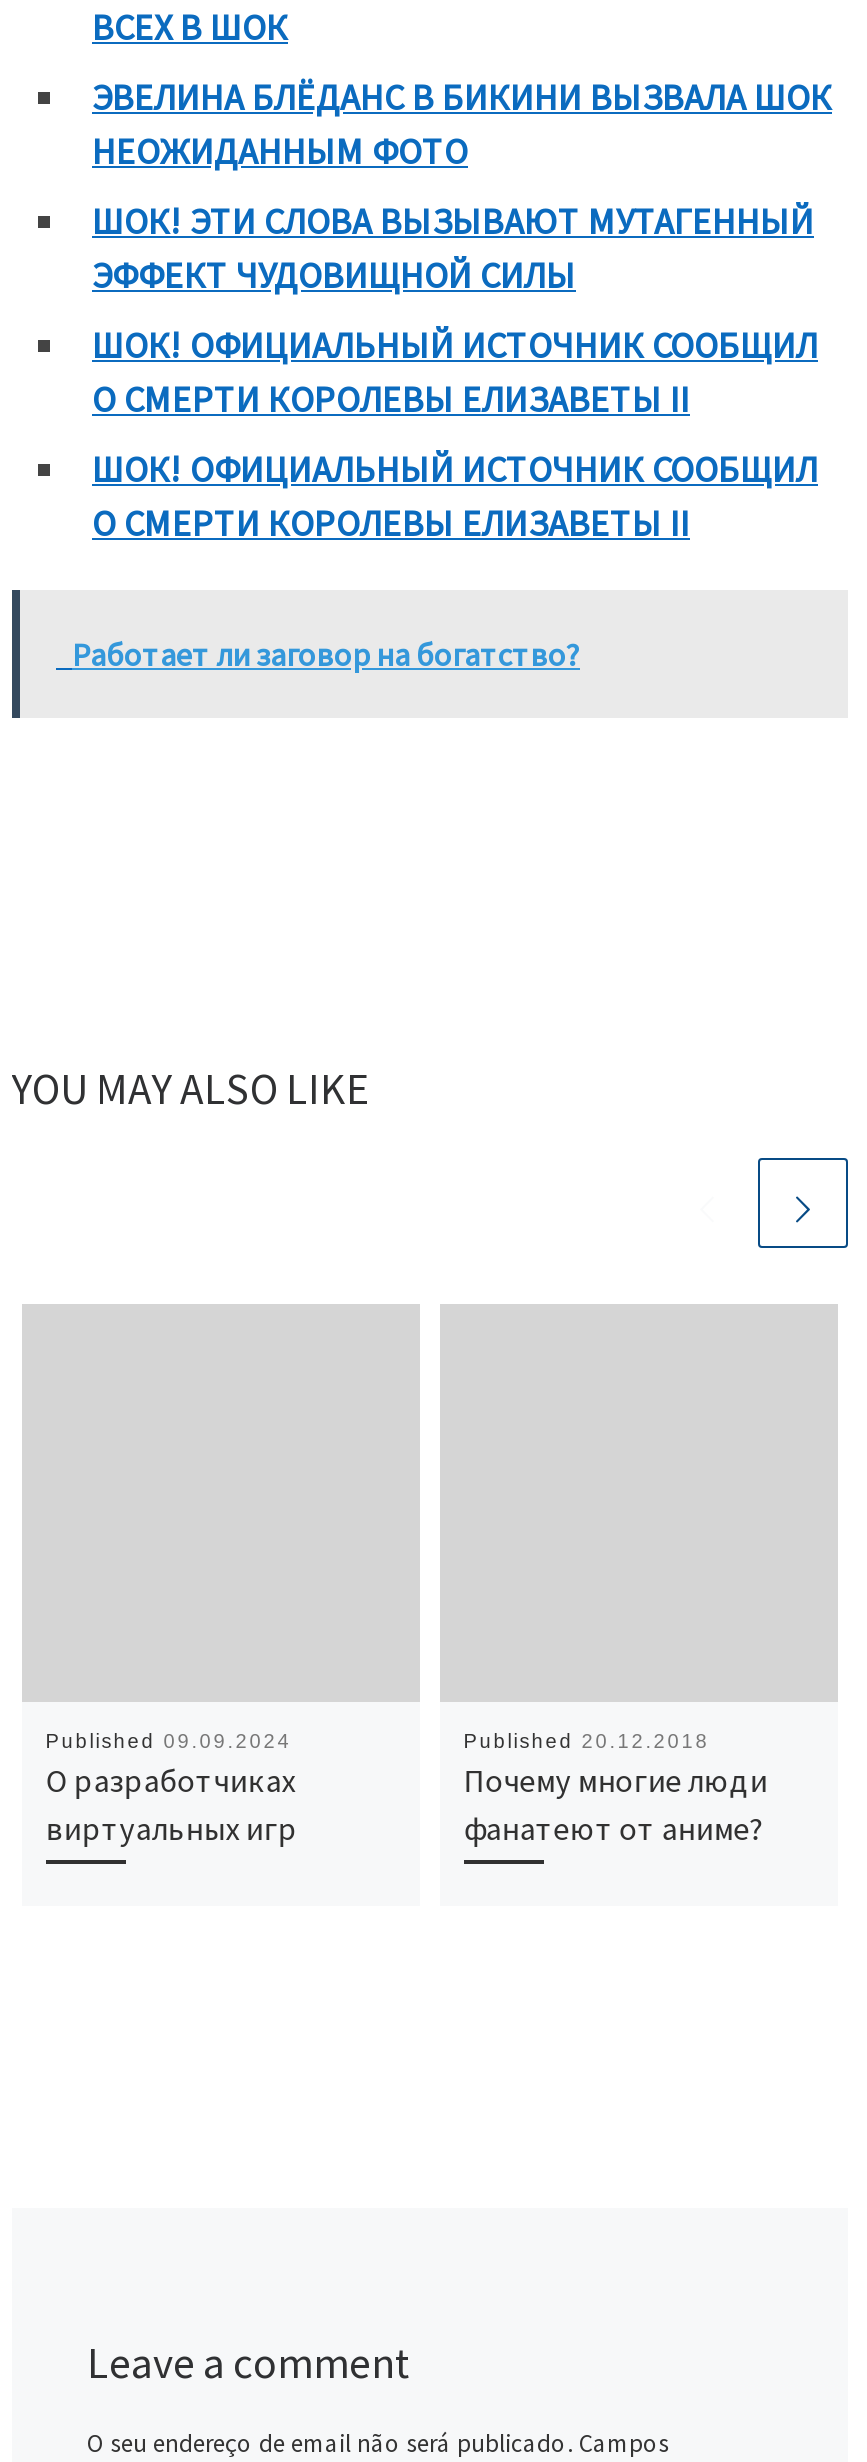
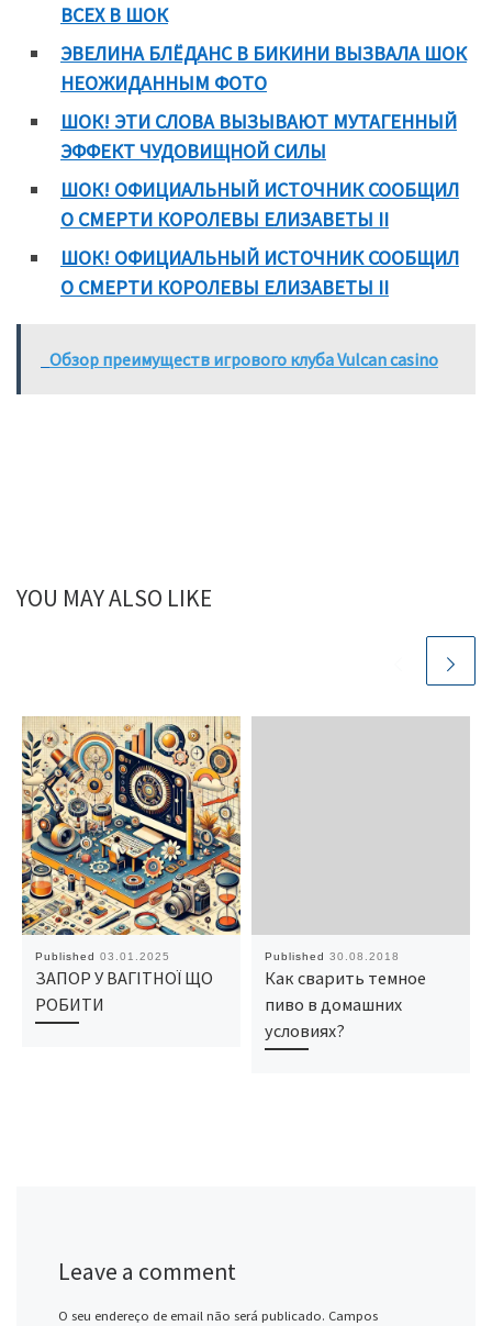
[72,635,580,675] Работает ли заговор на богатство? -> [49,349,438,371] Обзор преимуществ игрового клуба Vulcan casino
none -> [21,716,242,935] [image]
[45,1730,297,1848] Published 09.09.2024 | О разработчиках | виртуальных игр -> [35,950,213,1015] Published 03.01.2025 | ЗАПОР У ВАГІТНОЇ ЩО | РОБИТИ
[463,1730,767,1848] Published 20.12.2018 | Почему многие люди | фанатеют от аниме? -> [264,950,426,1041] Published 30.08.2018 | Как сварить темное | пиво в домашних | условиях?

